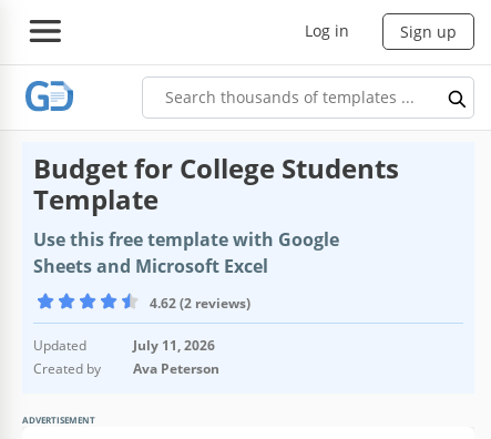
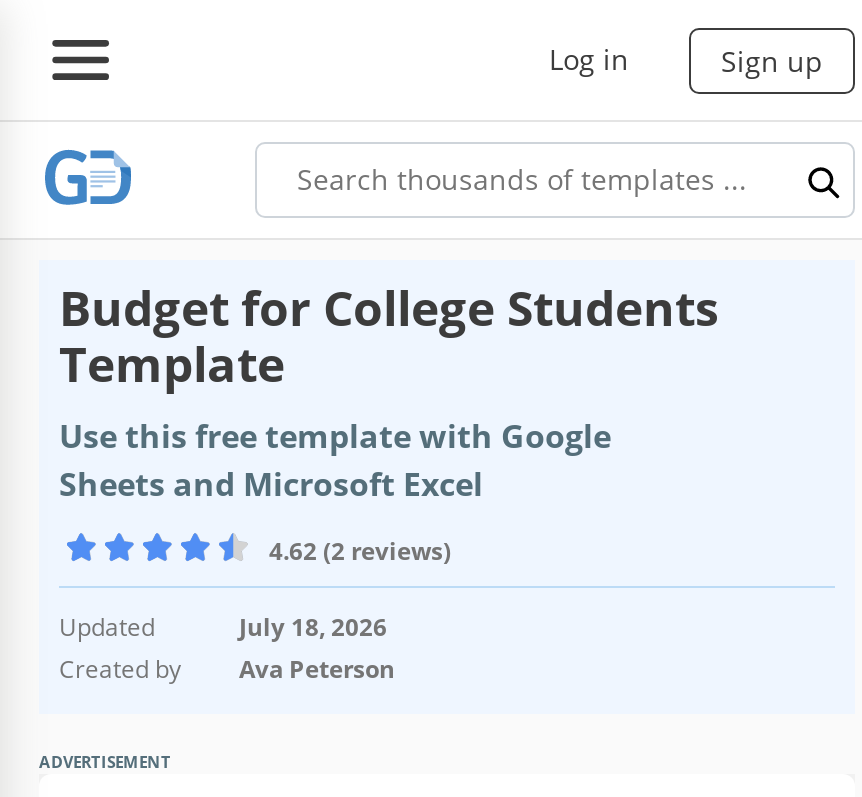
[133,335,215,354] July 11, 2026 -> [239,609,387,643] July 18, 2026

